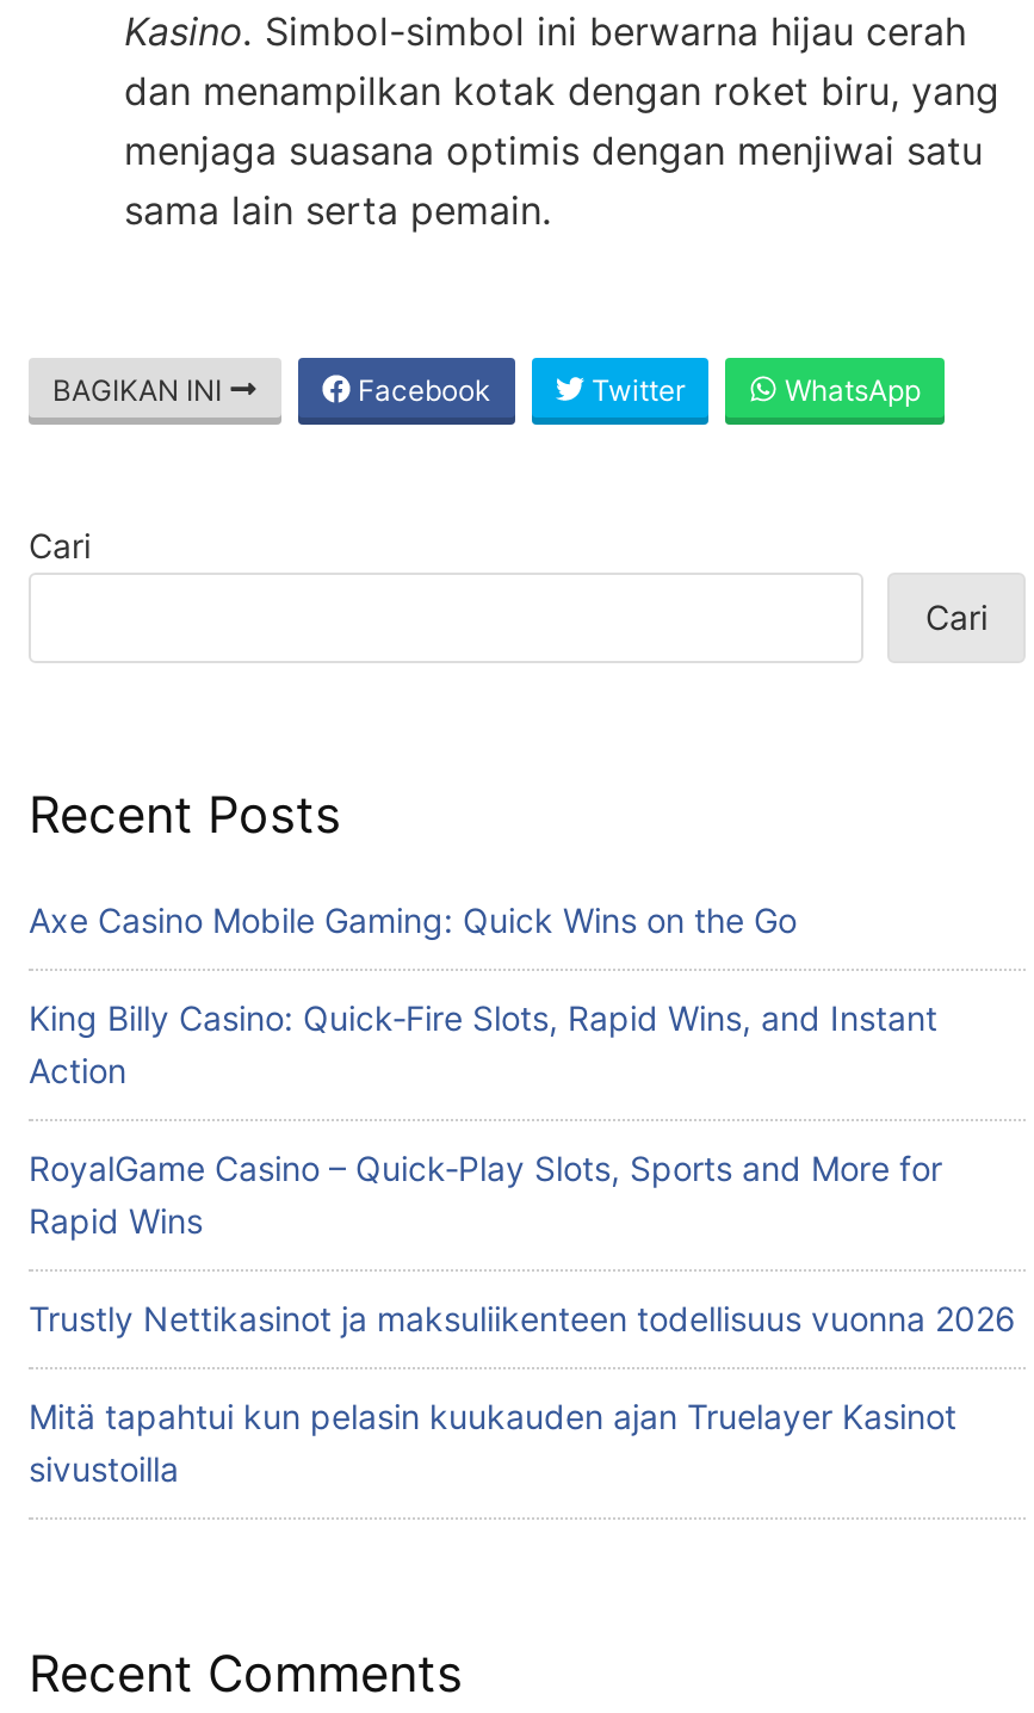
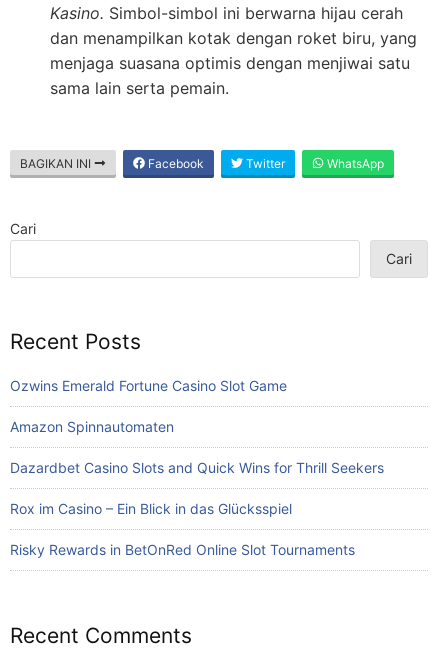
[29,900,797,941] Axe Casino Mobile Gaming: Quick Wins on the Go -> [10,377,287,394] Ozwins Emerald Fortune Casino Slot Game
[29,998,937,1091] King Billy Casino: Quick‑Fire Slots, Rapid Wins, and Instant | Action -> [10,418,174,435] Amazon Spinnautomaten
[29,1149,942,1242] RoyalGame Casino – Quick‑Play Slots, Sports and More for | Rapid Wins -> [10,459,384,476] Dazardbet Casino Slots and Quick Wins for Thrill Seekers
[29,1299,1016,1339] Trustly Nettikasinot ja maksuliikenteen todellisuus vuonna 2026 -> [10,500,292,517] Rox im Casino – Ein Blick in das Glücksspiel
[29,1397,956,1490] Mitä tapahtui kun pelasin kuukauden ajan Truelayer Kasinot | sivustoilla -> [10,541,355,558] Risky Rewards in BetOnRed Online Slot Tournaments

